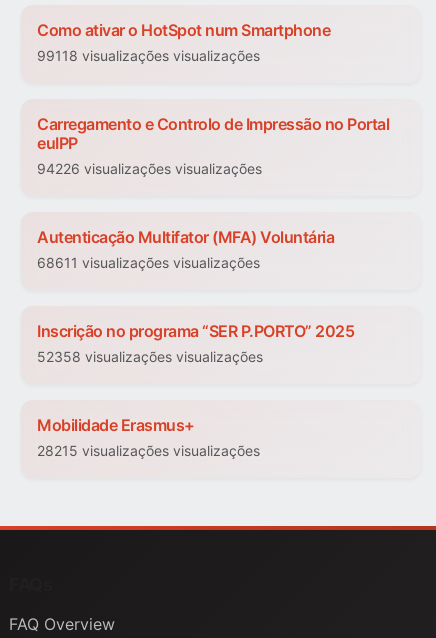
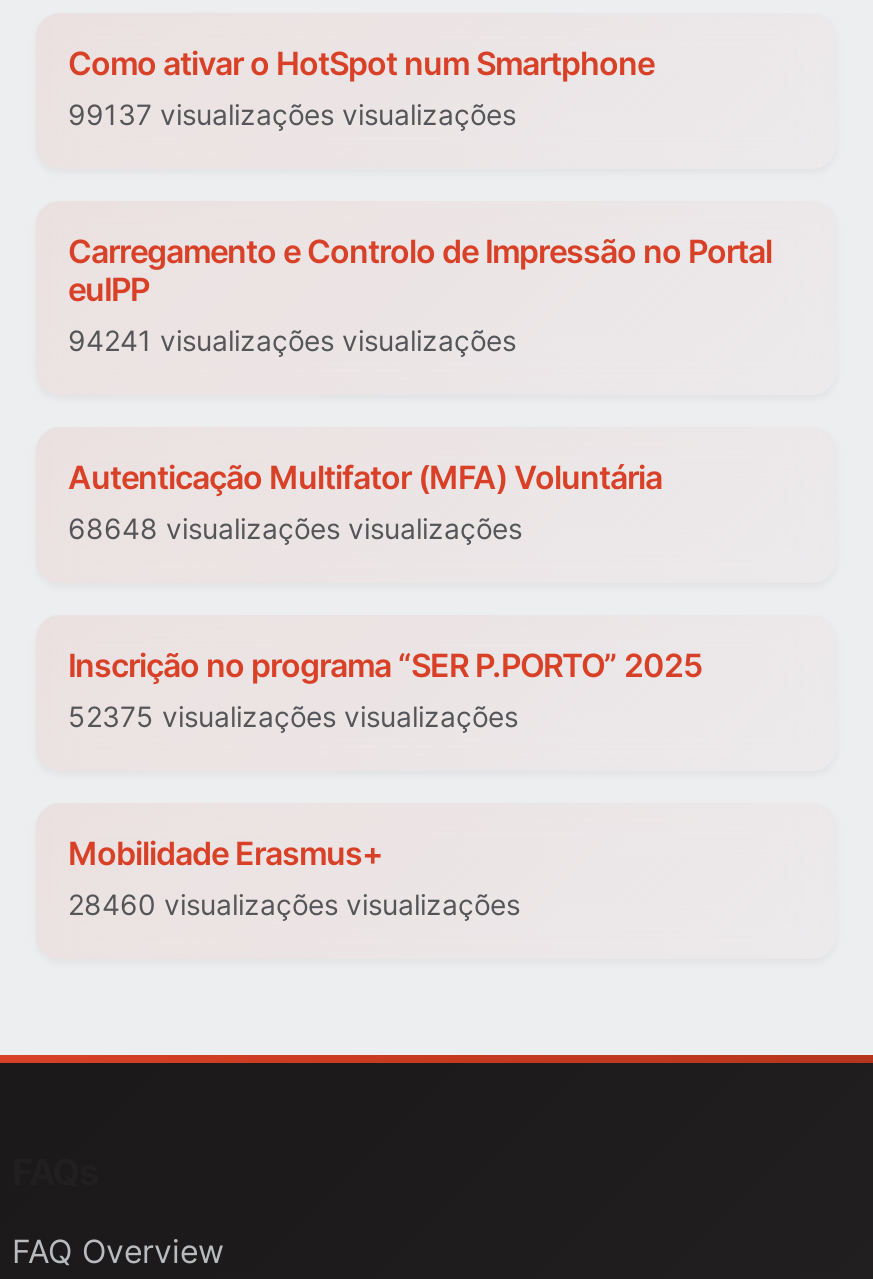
[37,47,260,64] 99118 visualizações visualizações -> [68,98,516,132] 99137 visualizações visualizações
[37,160,262,177] 94226 visualizações visualizações -> [68,324,516,358] 94241 visualizações visualizações
[37,254,260,271] 68611 visualizações visualizações -> [68,512,522,546] 68648 visualizações visualizações
[37,348,263,365] 52358 visualizações visualizações -> [68,700,518,734] 52375 visualizações visualizações
[37,442,260,459] 28215 visualizações visualizações -> [68,888,520,922] 28460 visualizações visualizações

